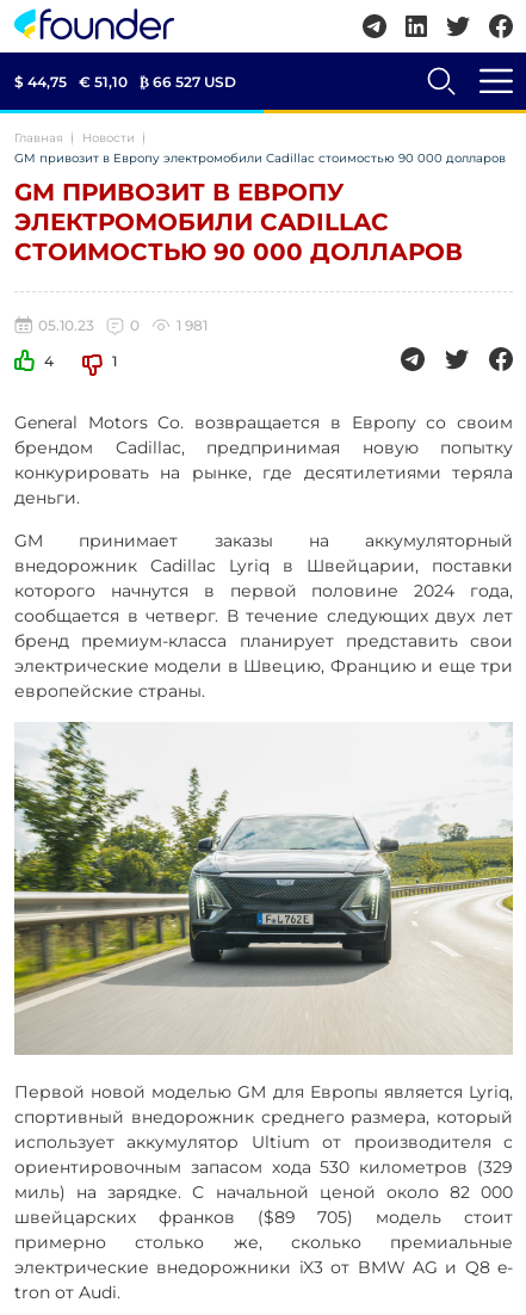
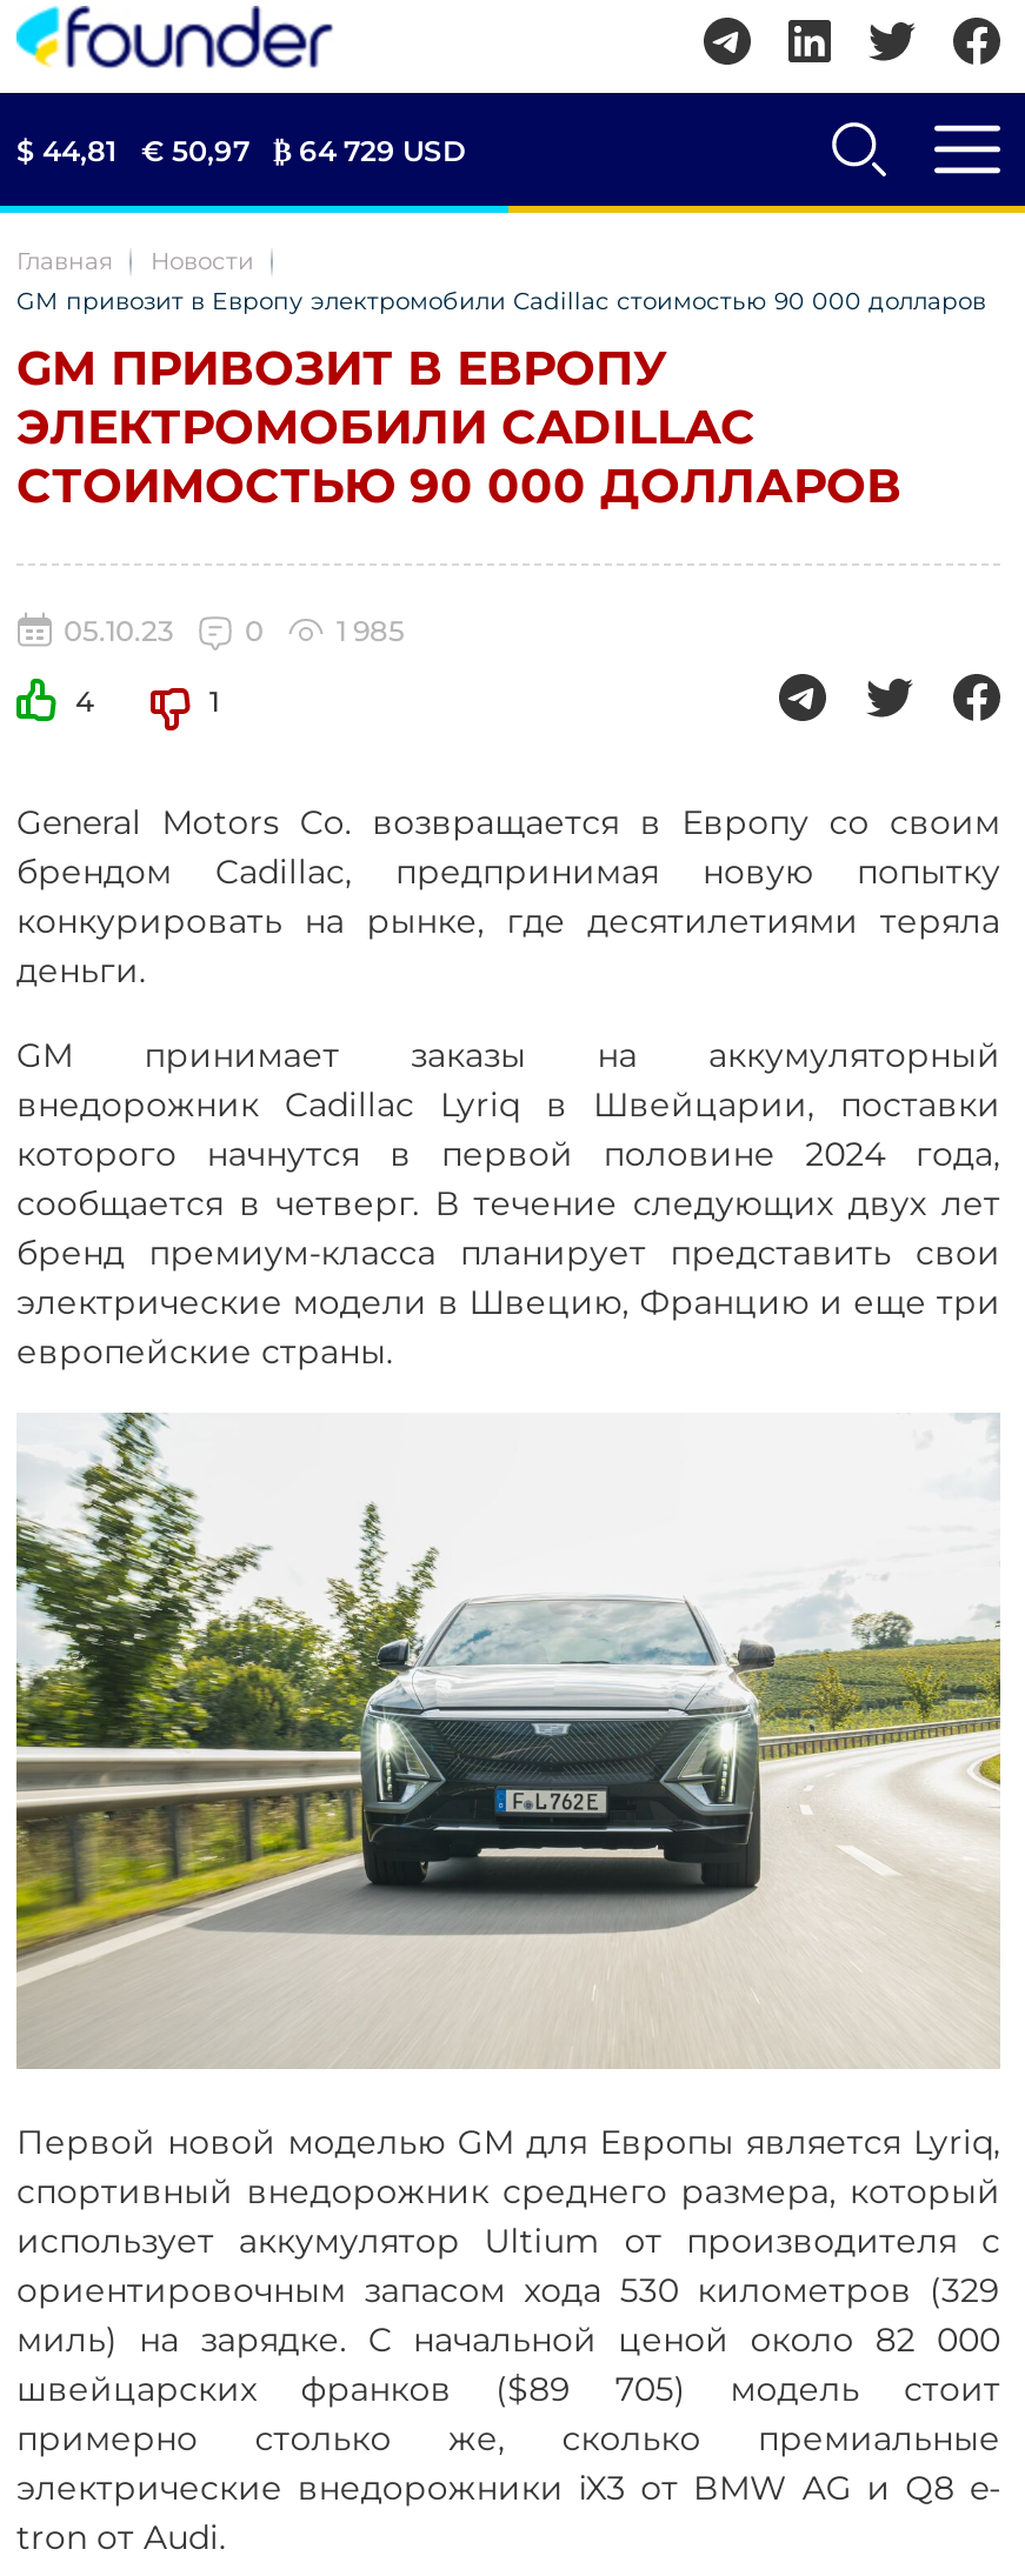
[14,72,67,90] $ 44,75 -> [16,132,118,167] $ 44,81
[79,72,128,90] € 51,10 -> [141,132,249,167] € 50,97
[140,72,236,90] ₿ 66 527 USD -> [273,132,466,167] ₿ 64 729 USD
[177,316,208,334] 1 981 -> [337,613,405,648] 1 985

